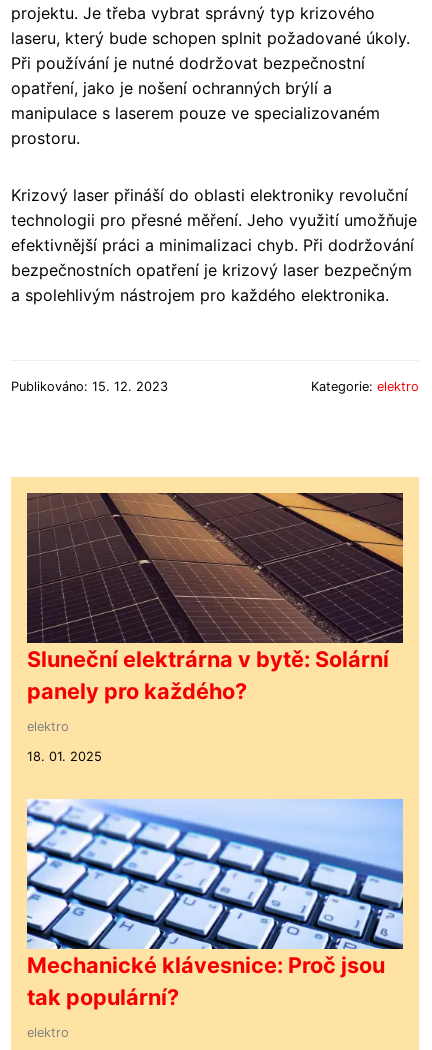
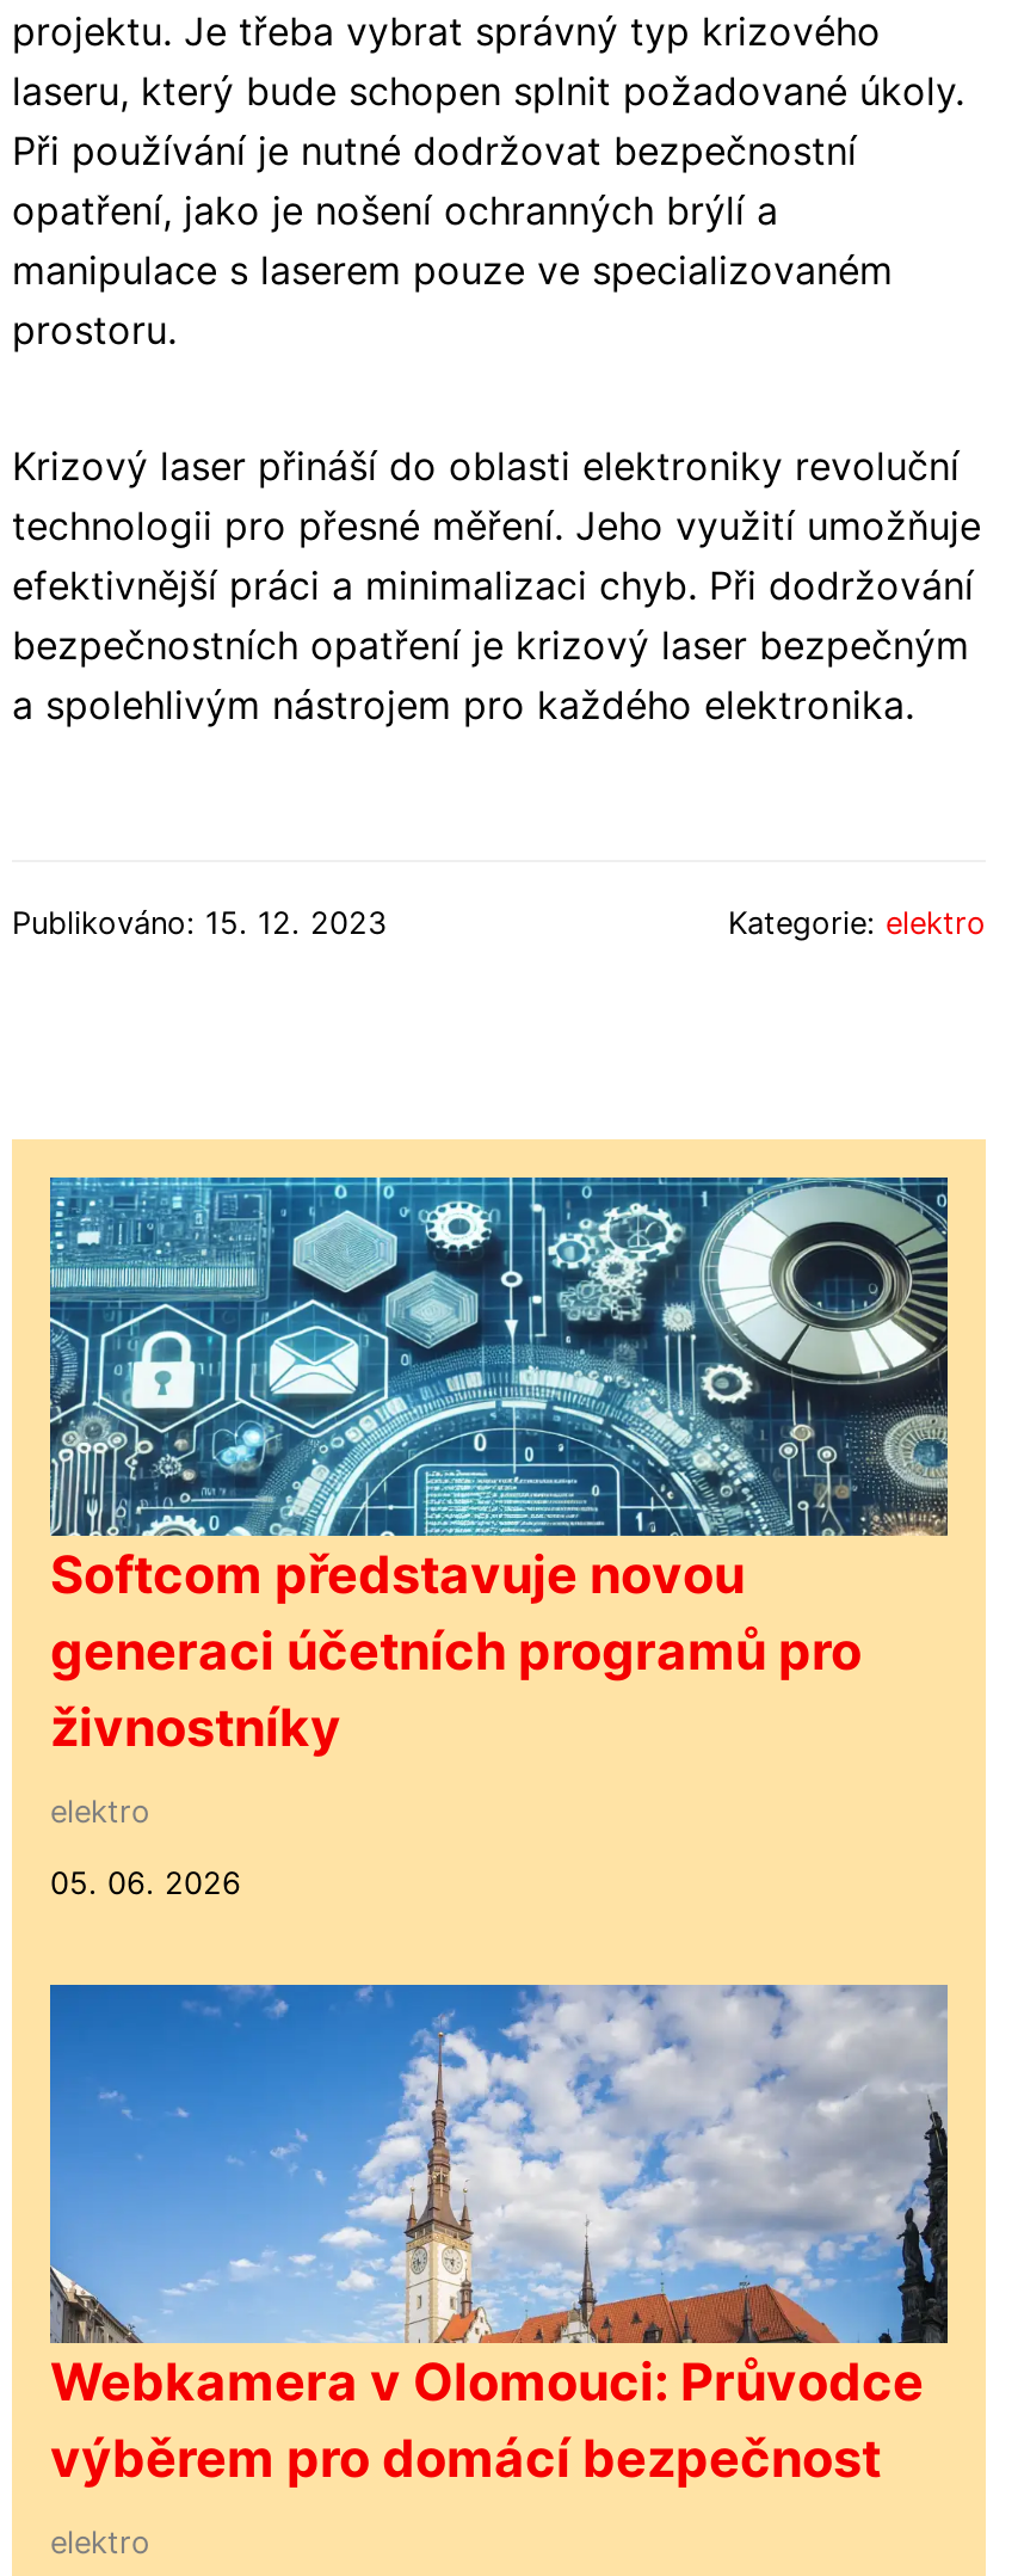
[26,492,404,704] [image] | Sluneční elektrárna v bytě: Solární | panely pro každého? -> [48,1175,950,1758] [image] | Softcom představuje novou | generaci účetních programů pro | živnostníky
[27,749,102,764] 18. 01. 2025 -> [50,1865,241,1901] 05. 06. 2026
[26,799,404,1010] [image] | Mechanické klávesnice: Proč jsou | tak populární? -> [48,1982,950,2489] [image] | Webkamera v Olomouci: Průvodce | výběrem pro domácí bezpečnost

